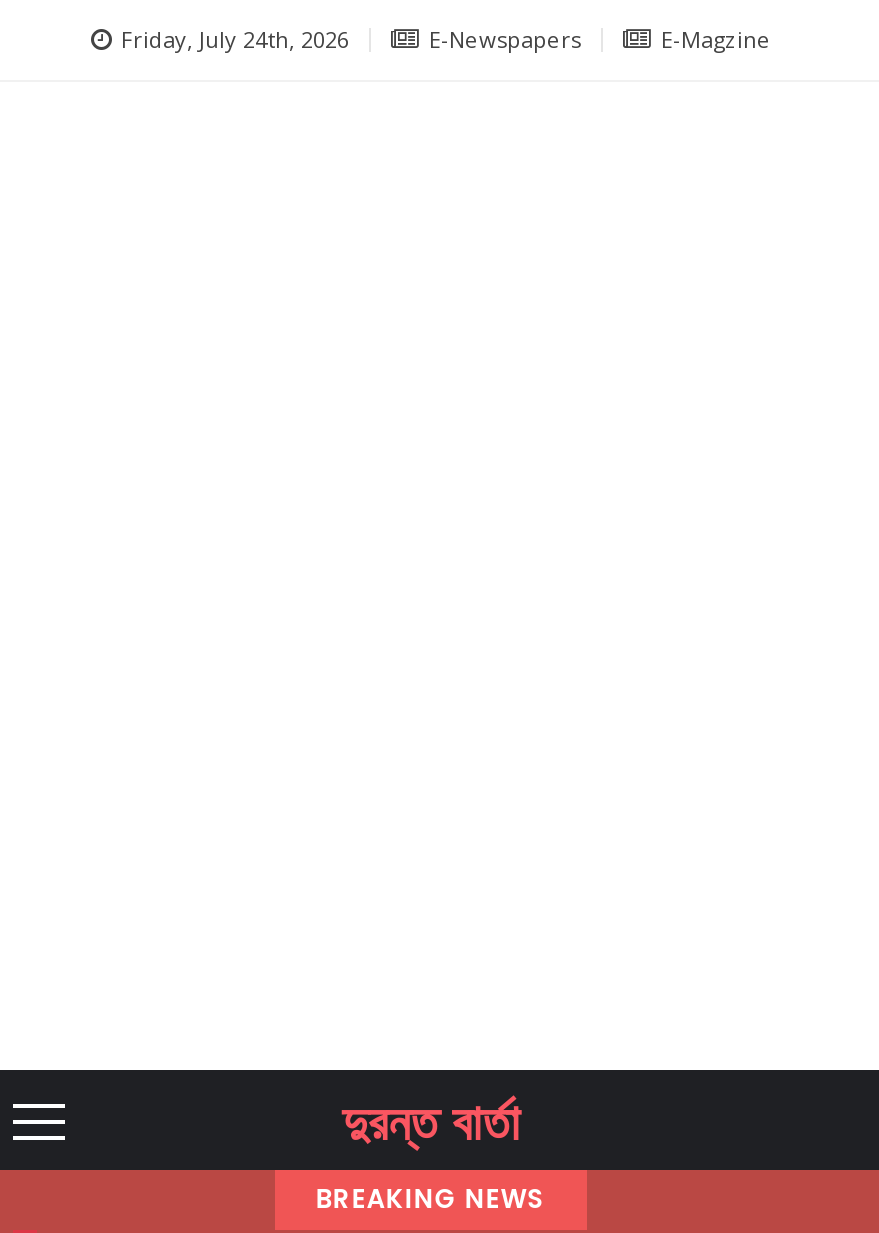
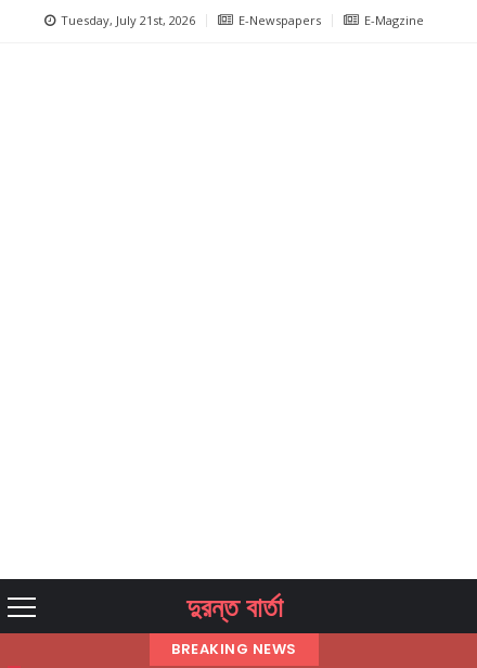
[121,24,349,54] Friday, July 24th, 2026 -> [61,12,195,28] Tuesday, July 21st, 2026

